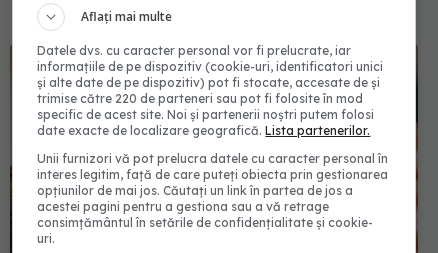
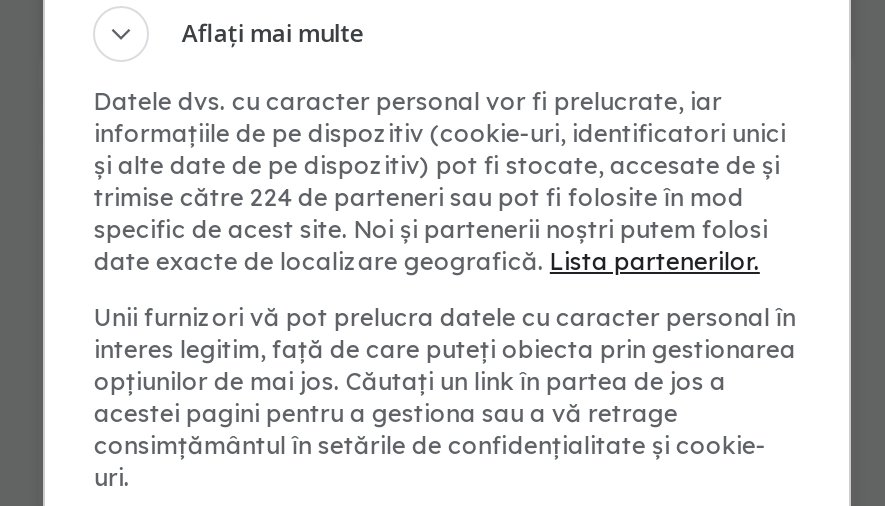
[37,91,363,106] trimise către 220 de parteneri sau pot fi folosite în mod -> [94,182,744,212] trimise către 224 de parteneri sau pot fi folosite în mod

